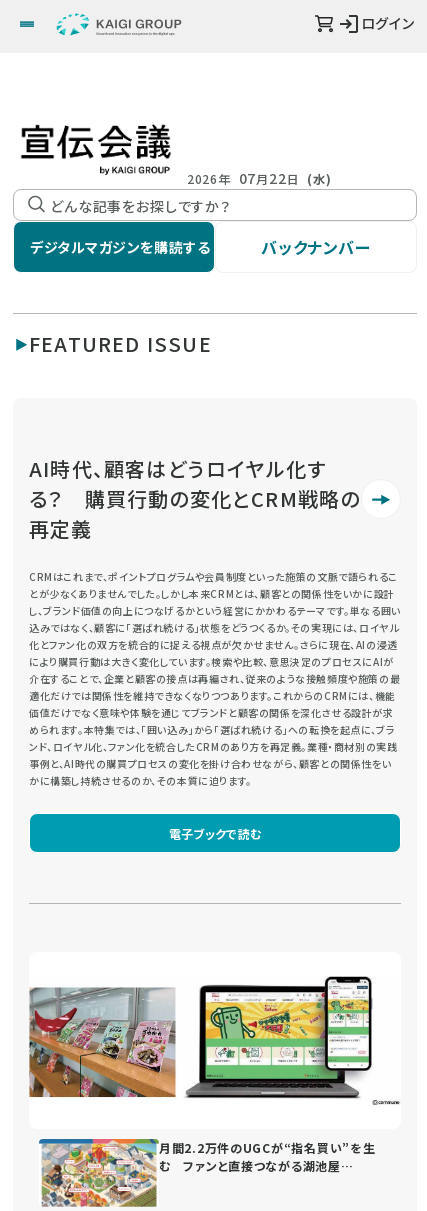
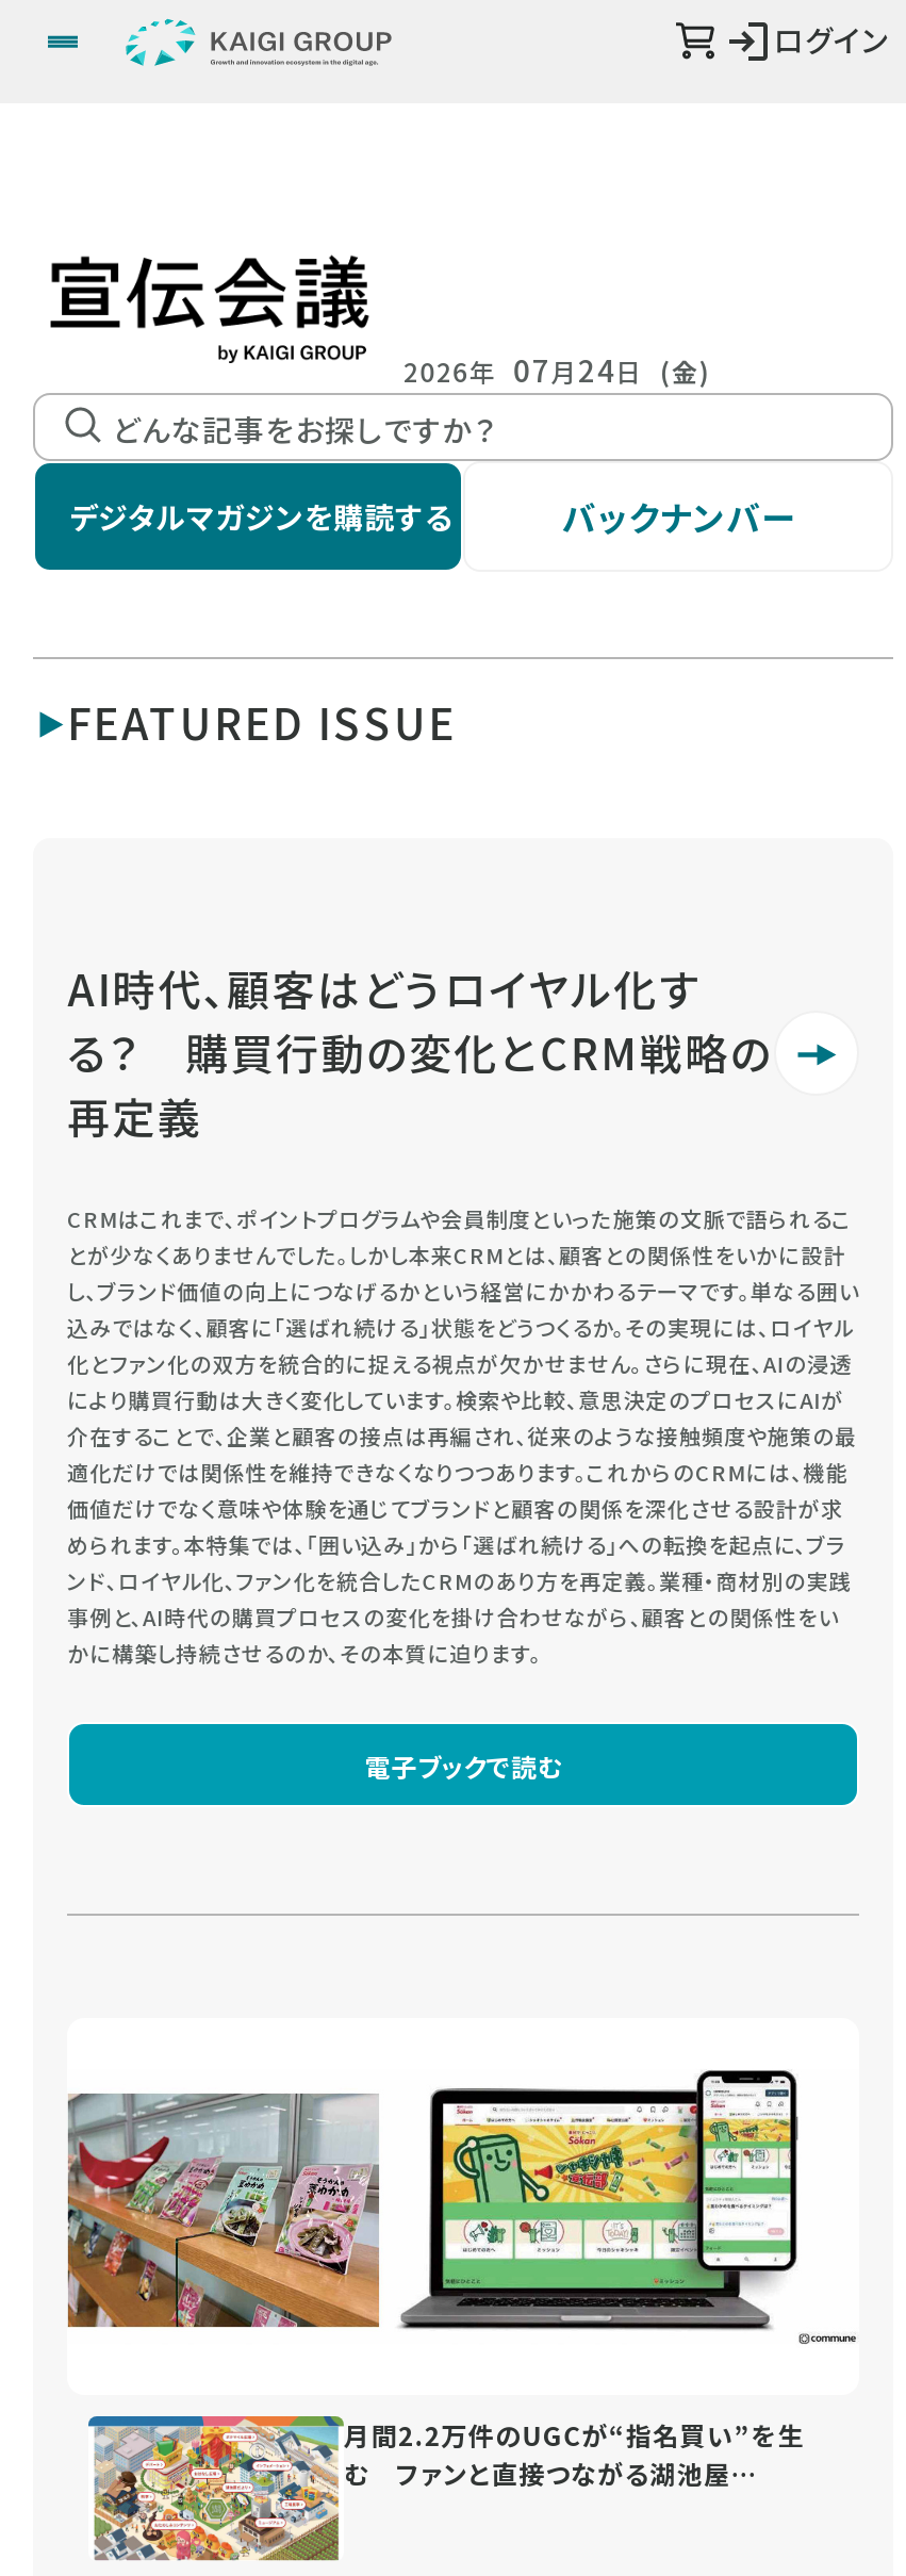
[187,168,332,188] 2026年 07月22日 (水) -> [403,348,711,391] 2026年 07月24日 (金)

